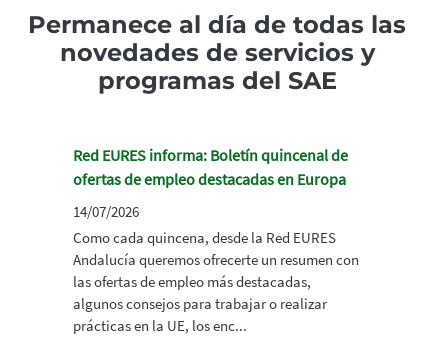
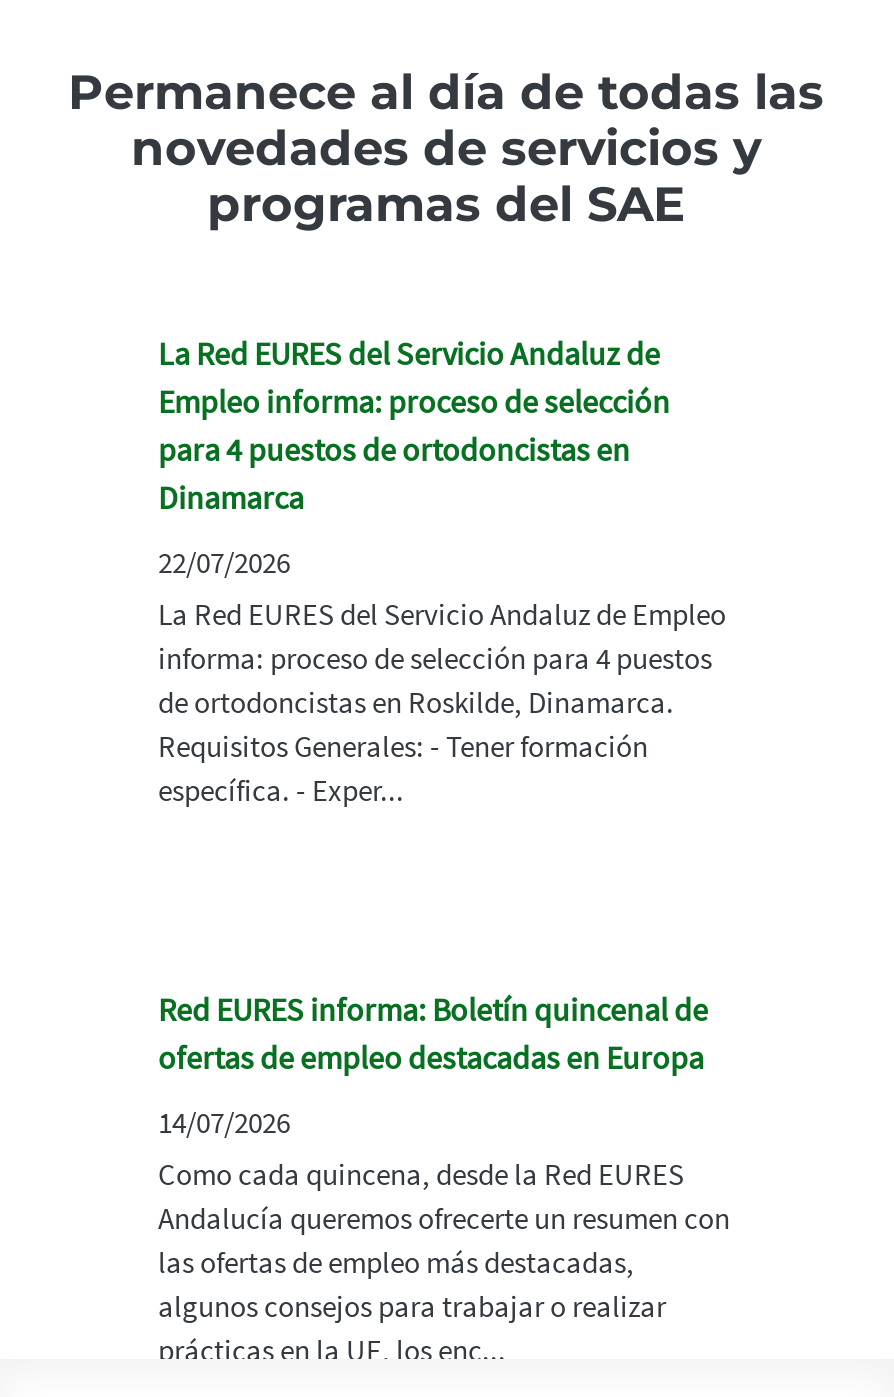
none -> [158,333,726,809] La Red EURES del Servicio Andaluz de | Empleo informa: proceso de selección | para 4 puestos de ortodoncistas en | Dinamarca | 22/07/2026 | La Red EURES del Servicio Andaluz de Empleo | informa: proceso de selección para 4 puestos | de ortodoncistas en Roskilde, Dinamarca. | Requisitos Generales: - Tener formación | específica. - Exper...

